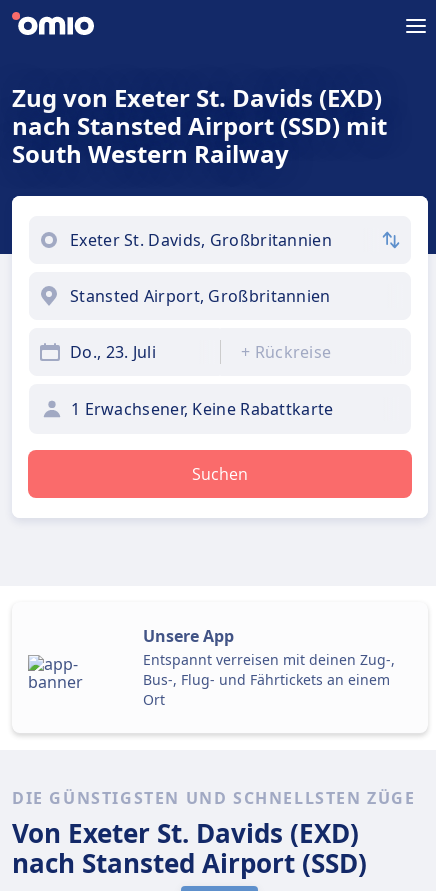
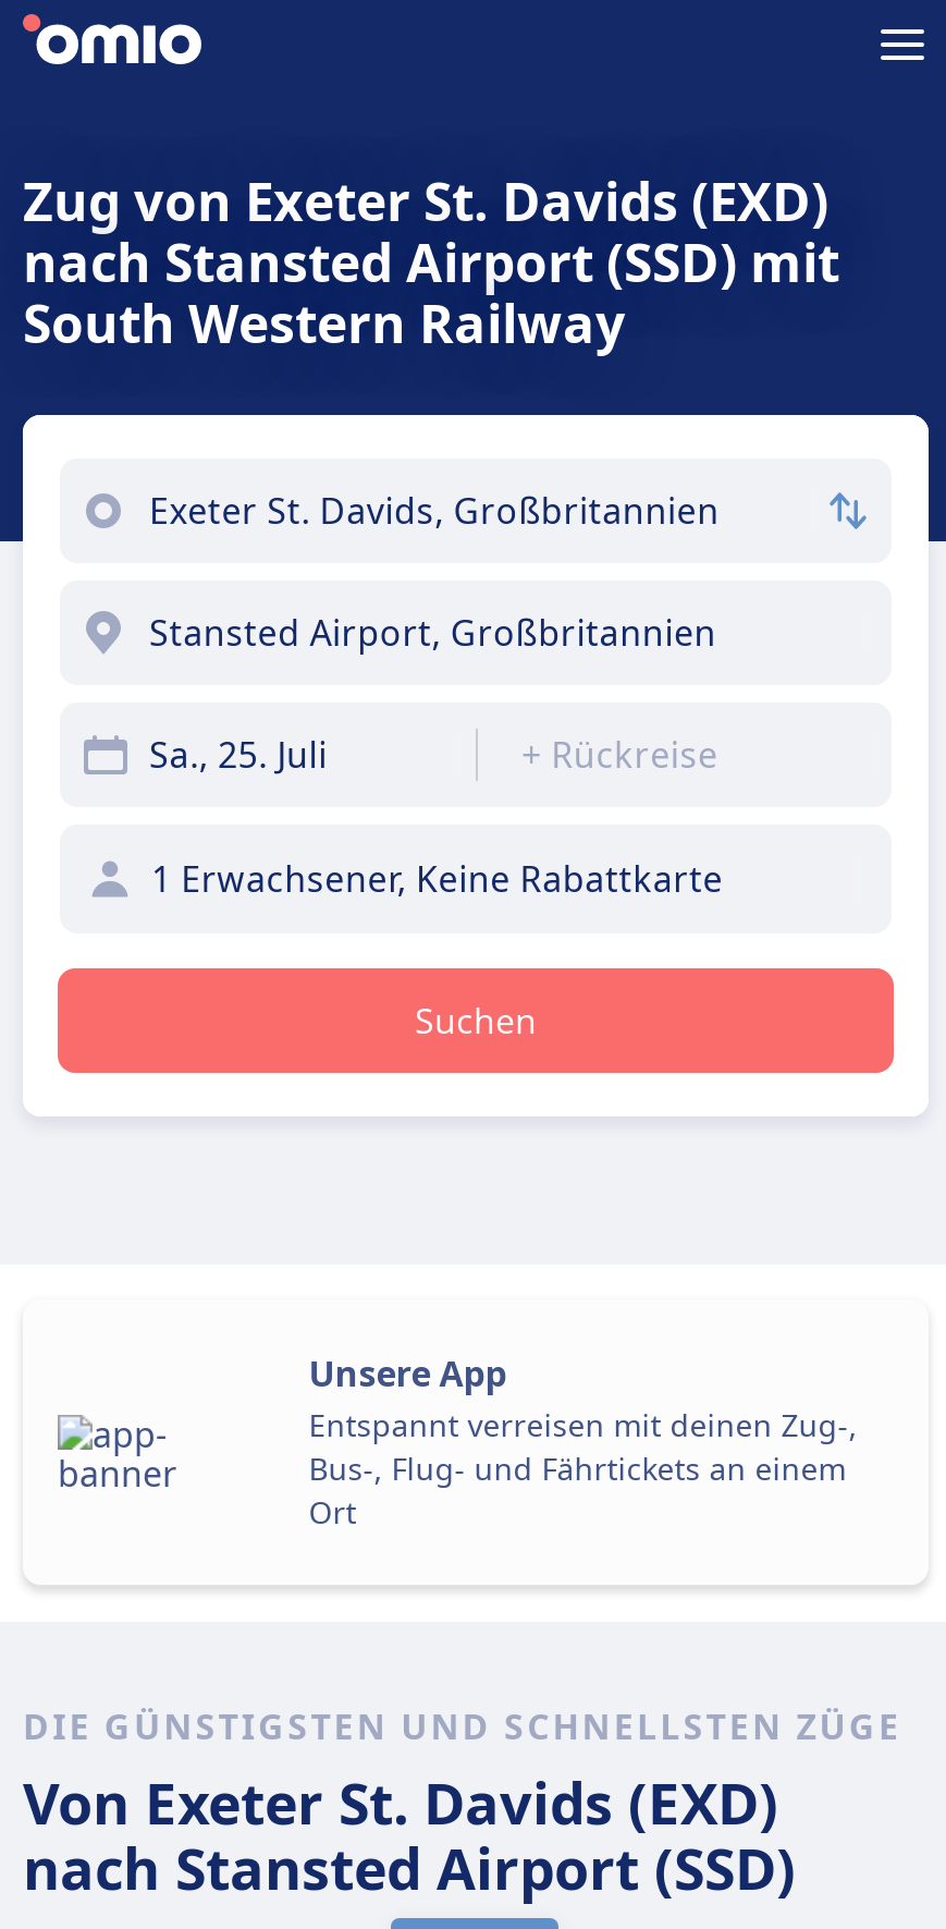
[70,341,156,363] Do., 23. Juli -> [149,731,327,779] Sa., 25. Juli

